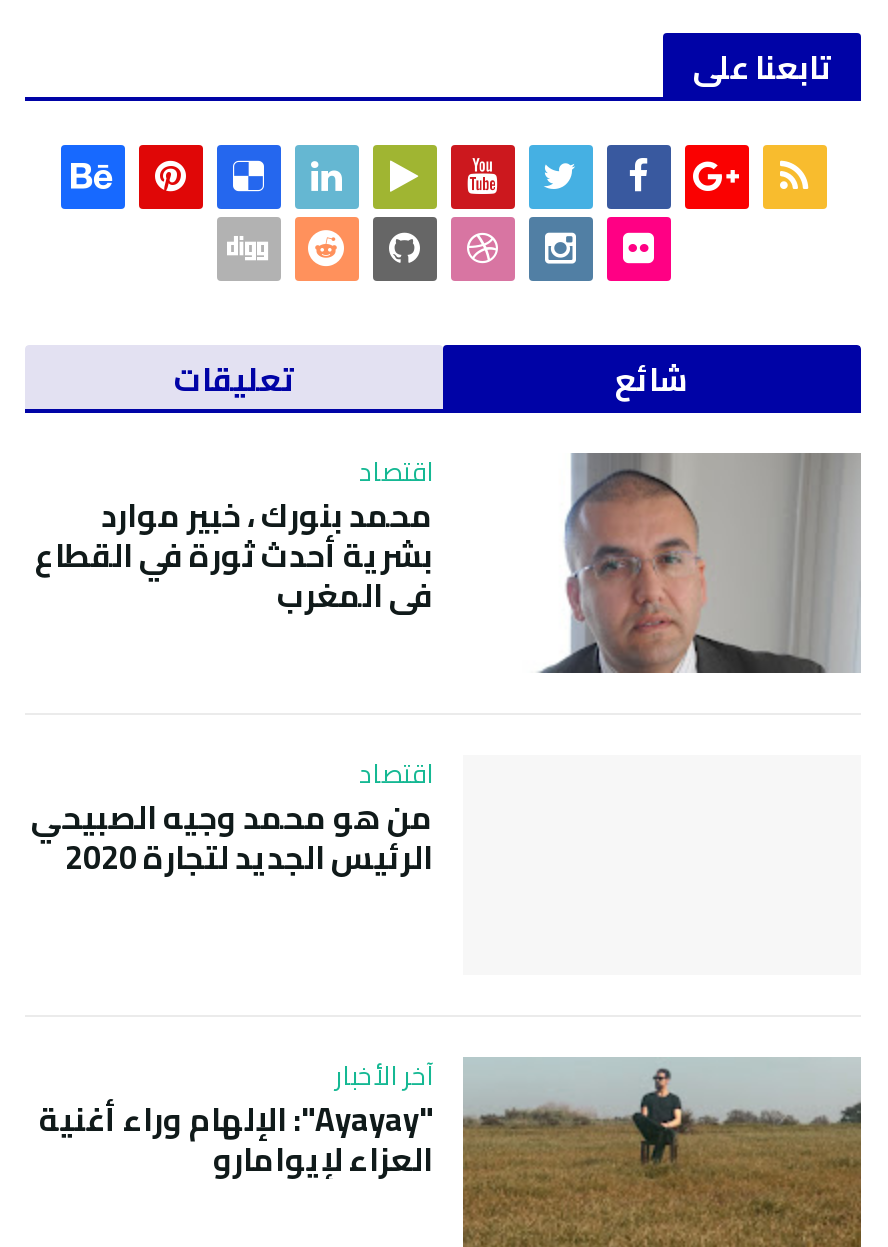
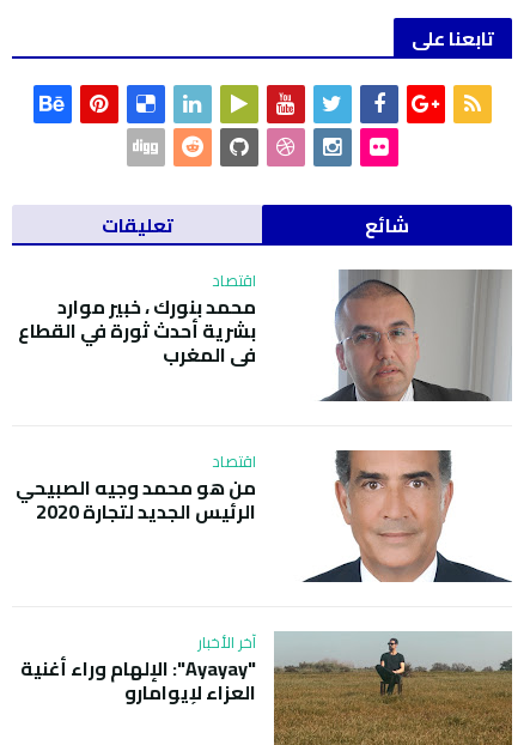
none -> [303,449,512,583] [image]

